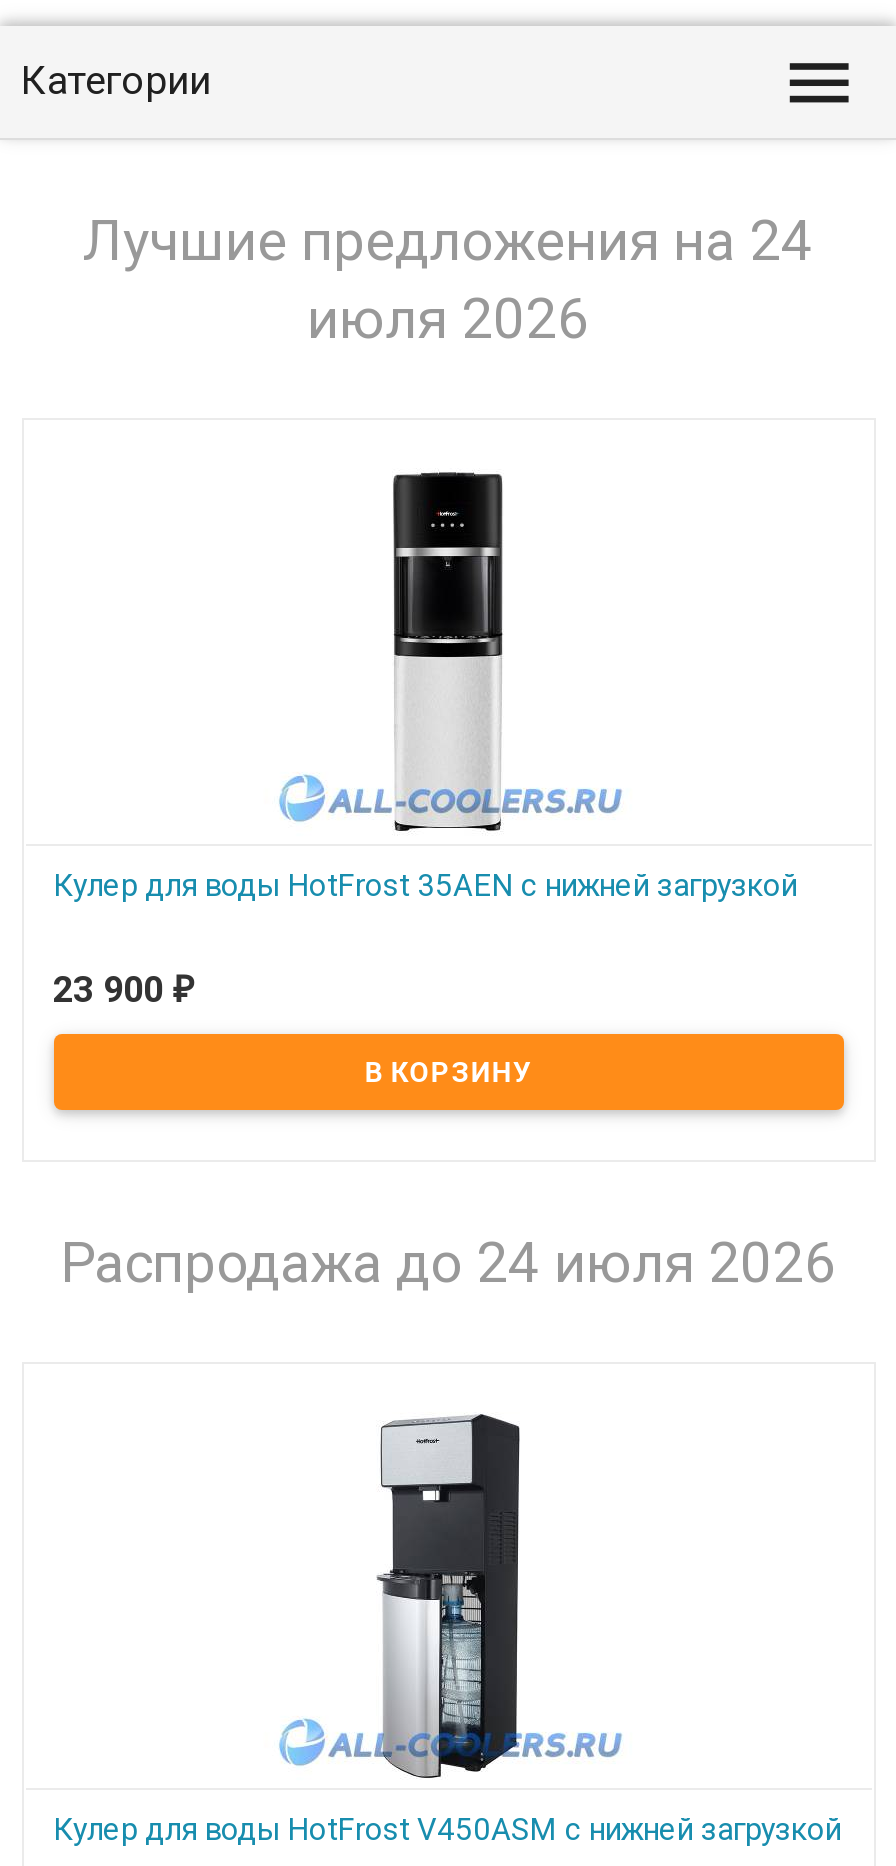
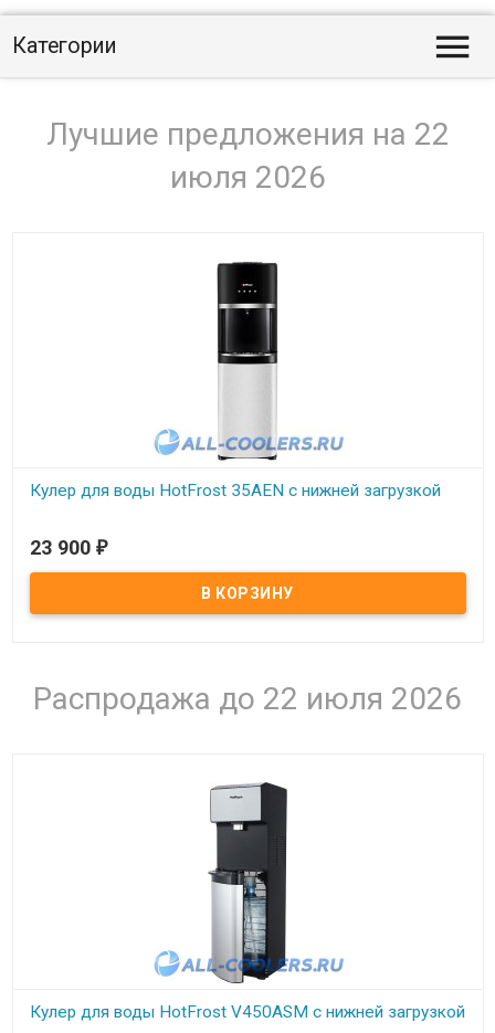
[83,208,813,274] Лучшие предложения на 24 -> [46,116,449,152] Лучшие предложения на 22
[60,1230,836,1296] Распродажа до 24 июля 2026 -> [33,681,462,717] Распродажа до 22 июля 2026

